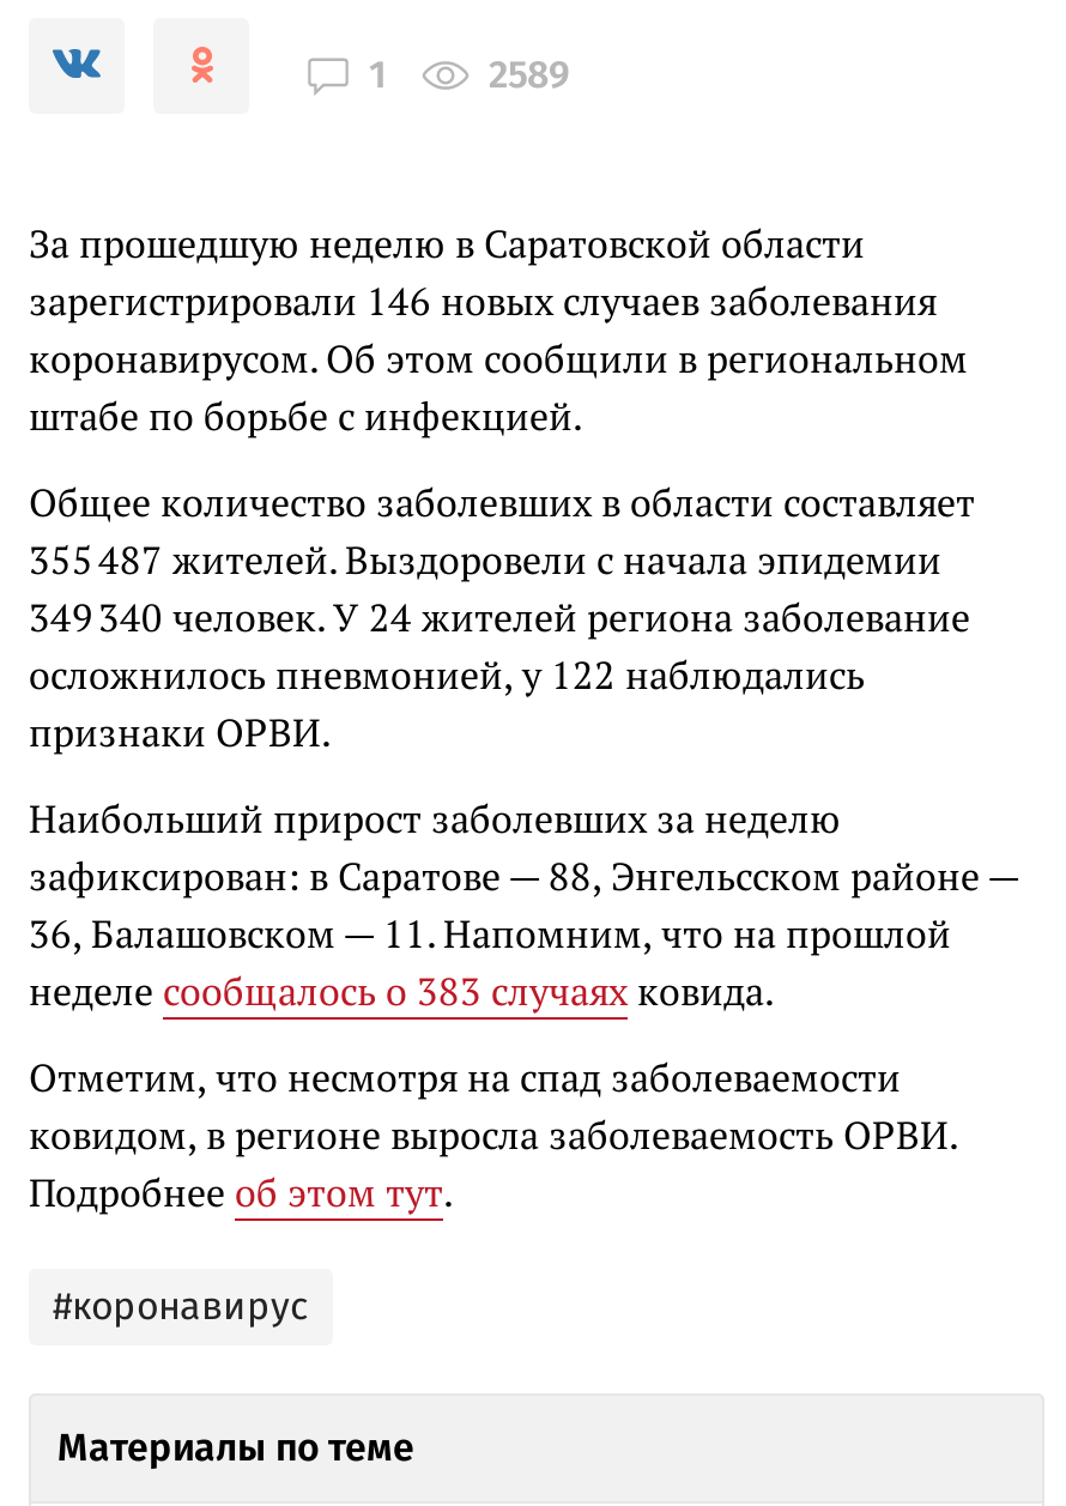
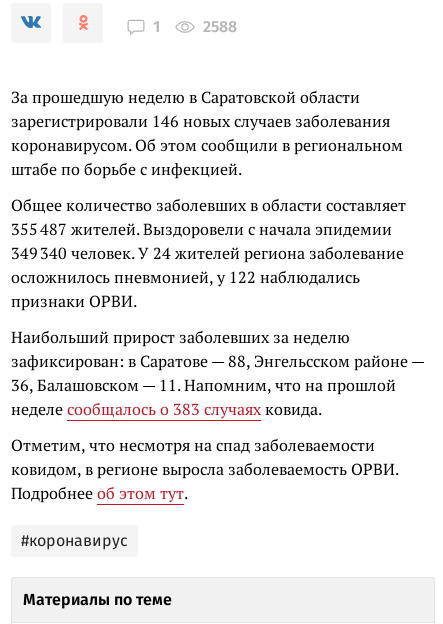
[489,51,570,97] 2589 -> [203,17,237,36] 2588

